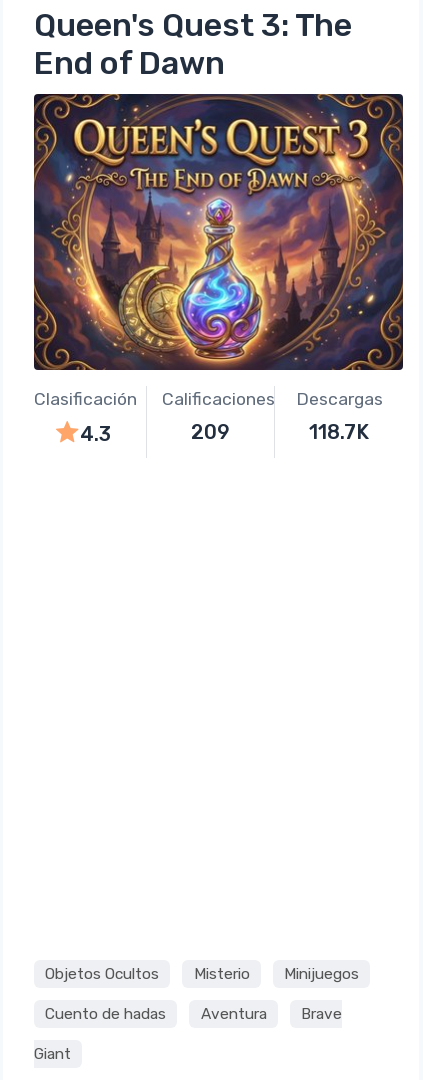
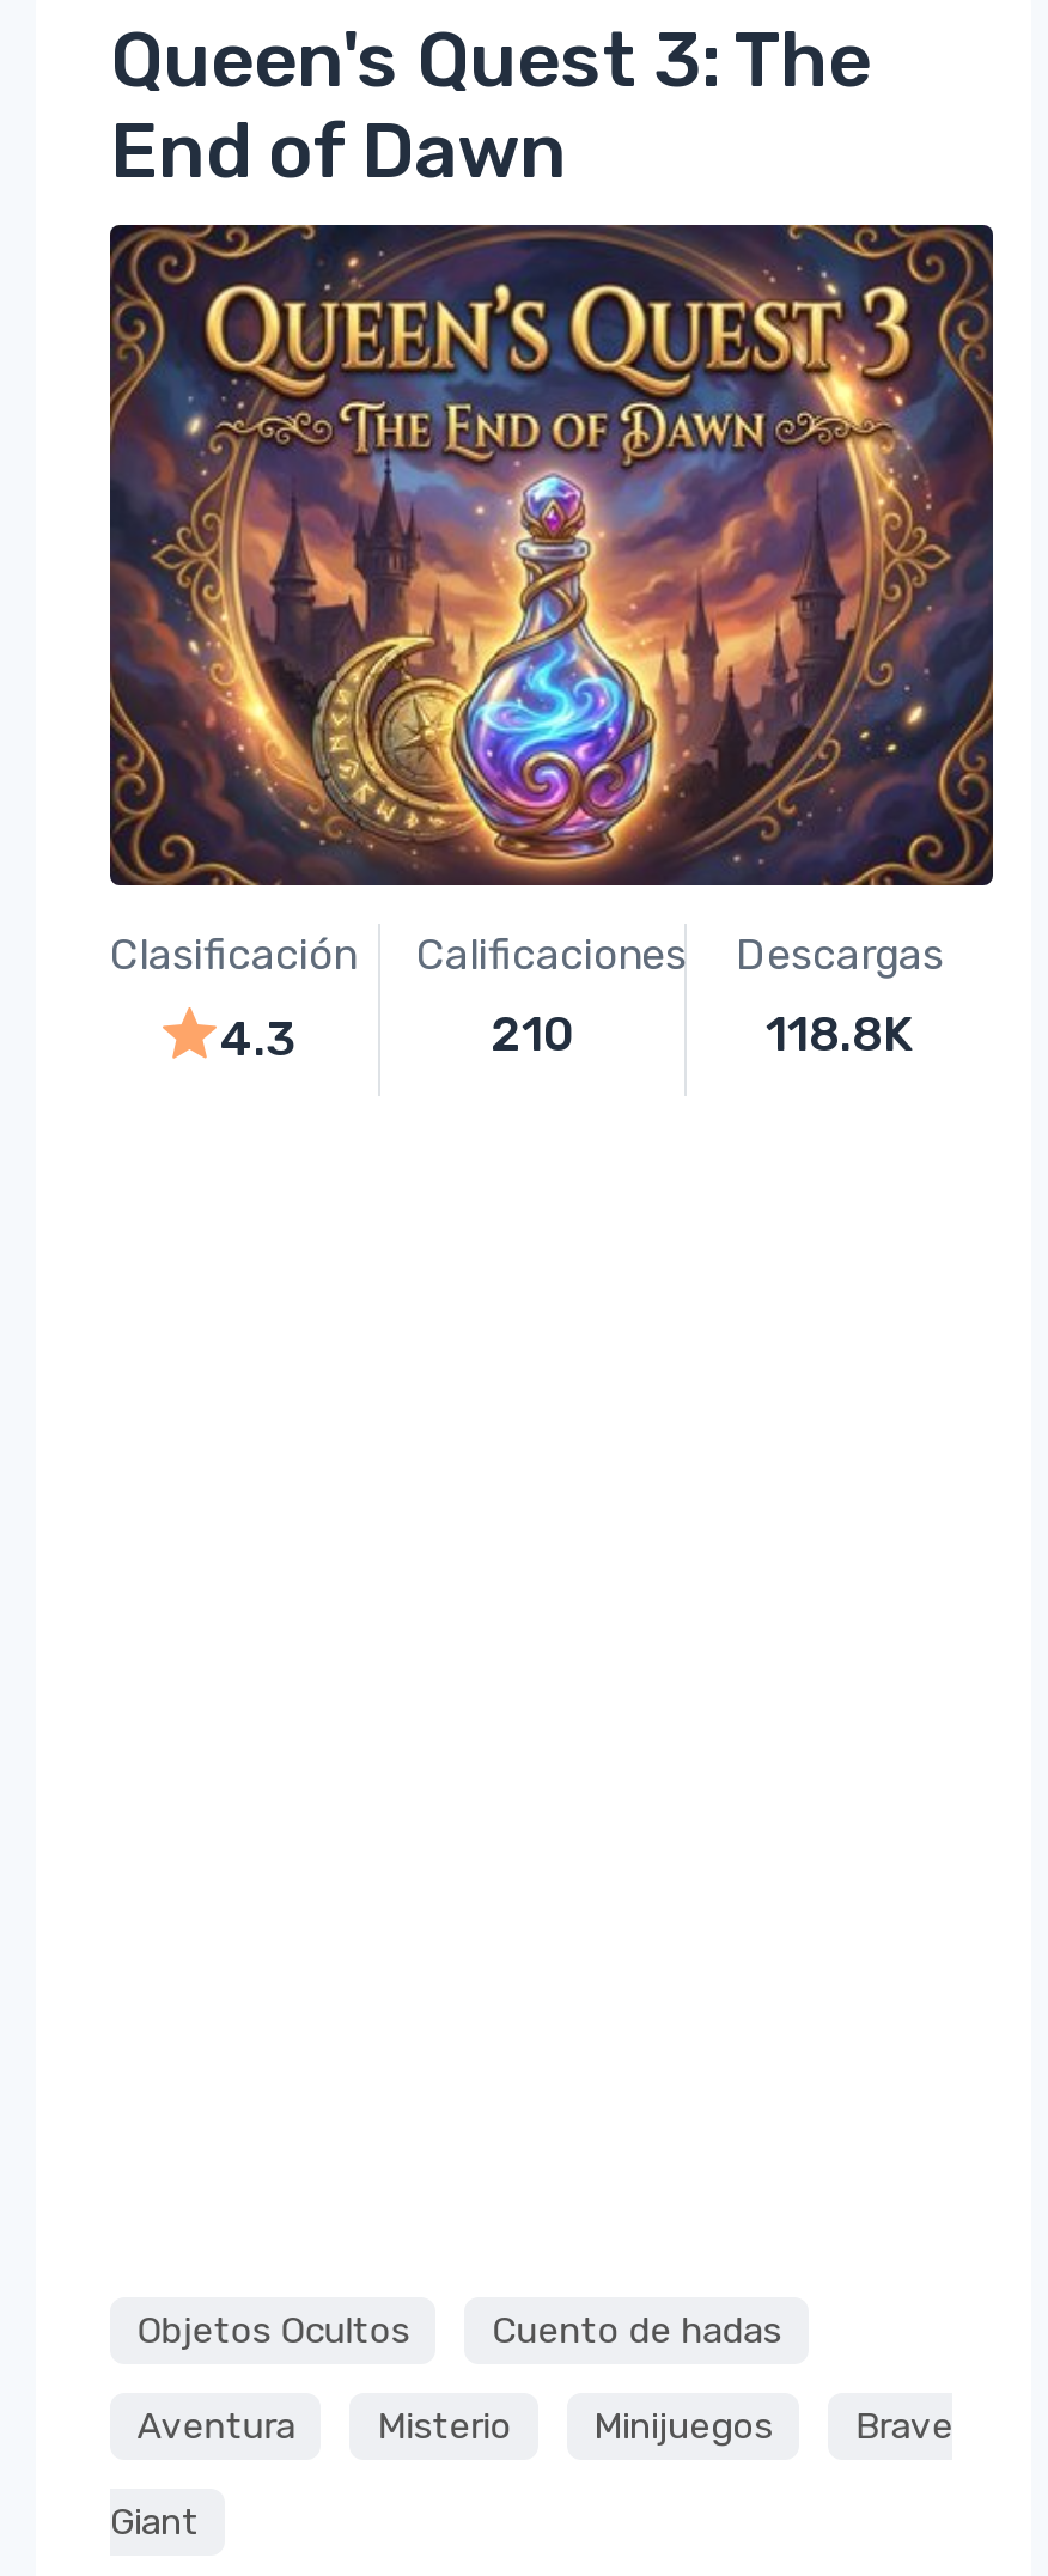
[191,420,230,444] 209 -> [491,1005,574,1062] 210
[309,420,369,444] 118.7K -> [766,1005,914,1062] 118.8K
moved [194,965,359,983] -> [377,2404,773,2447]: Misterio | Minijuegos
moved [45,1005,267,1023] -> [137,2309,781,2447]: Cuento de hadas | Aventura

